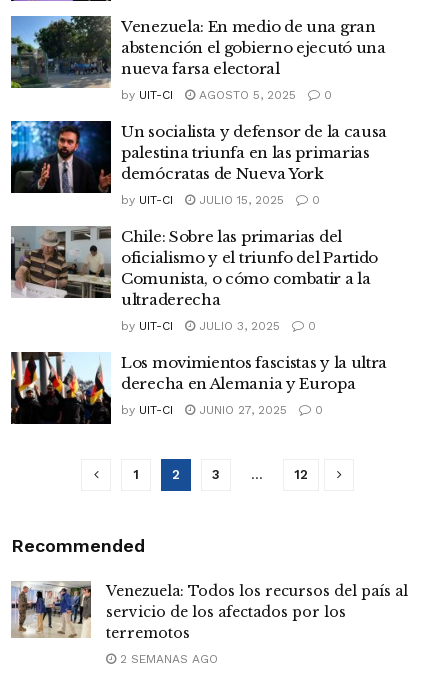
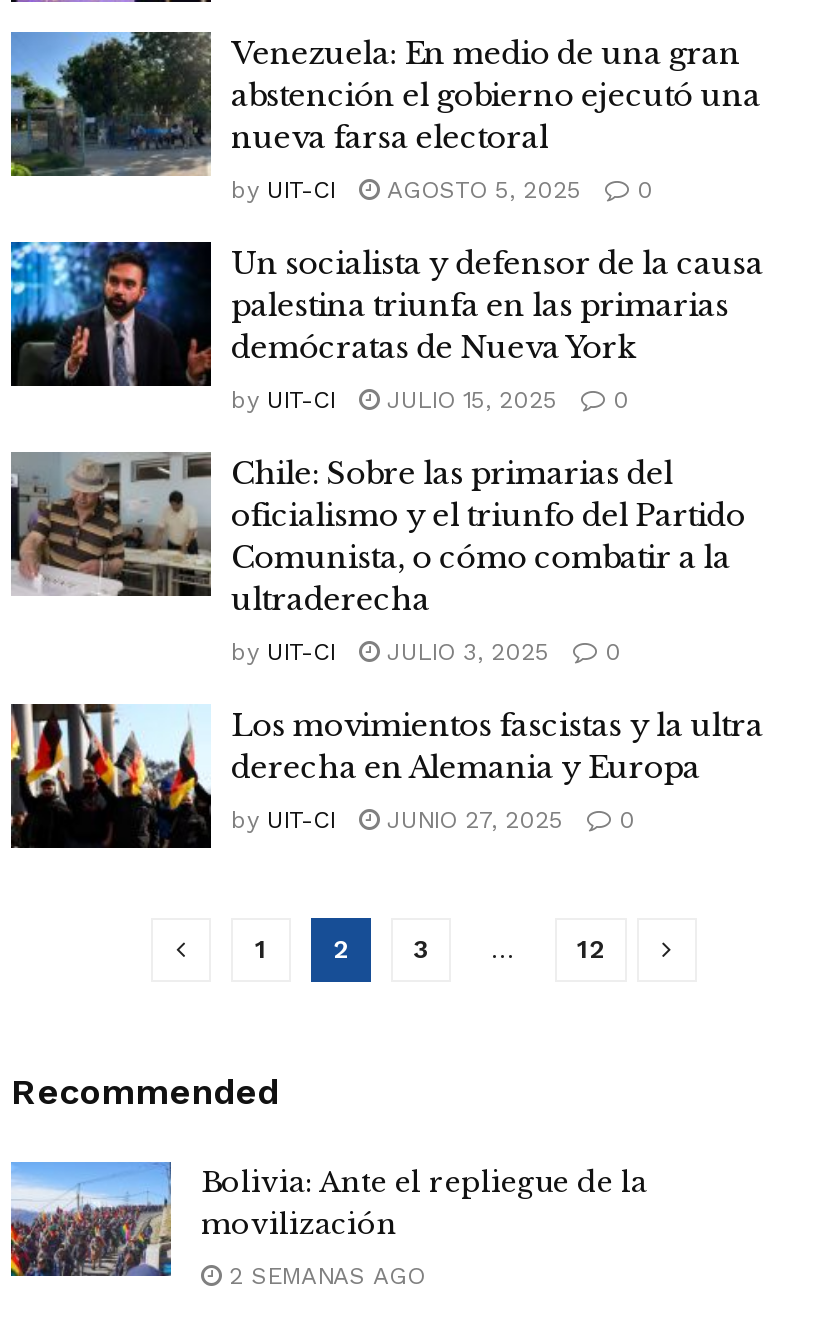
[11,581,408,641] [image] | Venezuela: Todos los recursos del país al | servicio de los afectados por los | terremotos -> [9,1160,647,1278] [image] | Bolivia: Ante el repliegue de la | movilización

